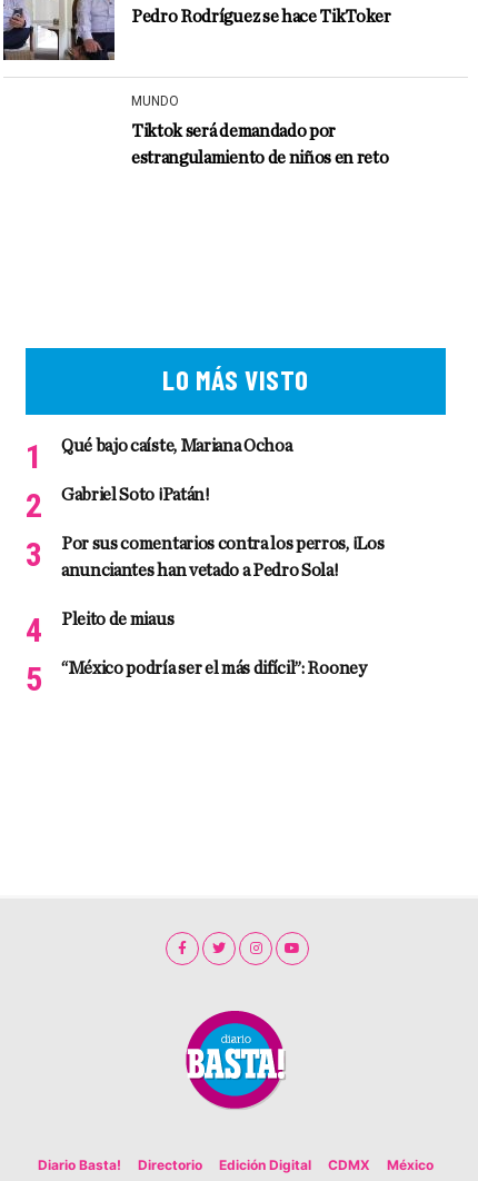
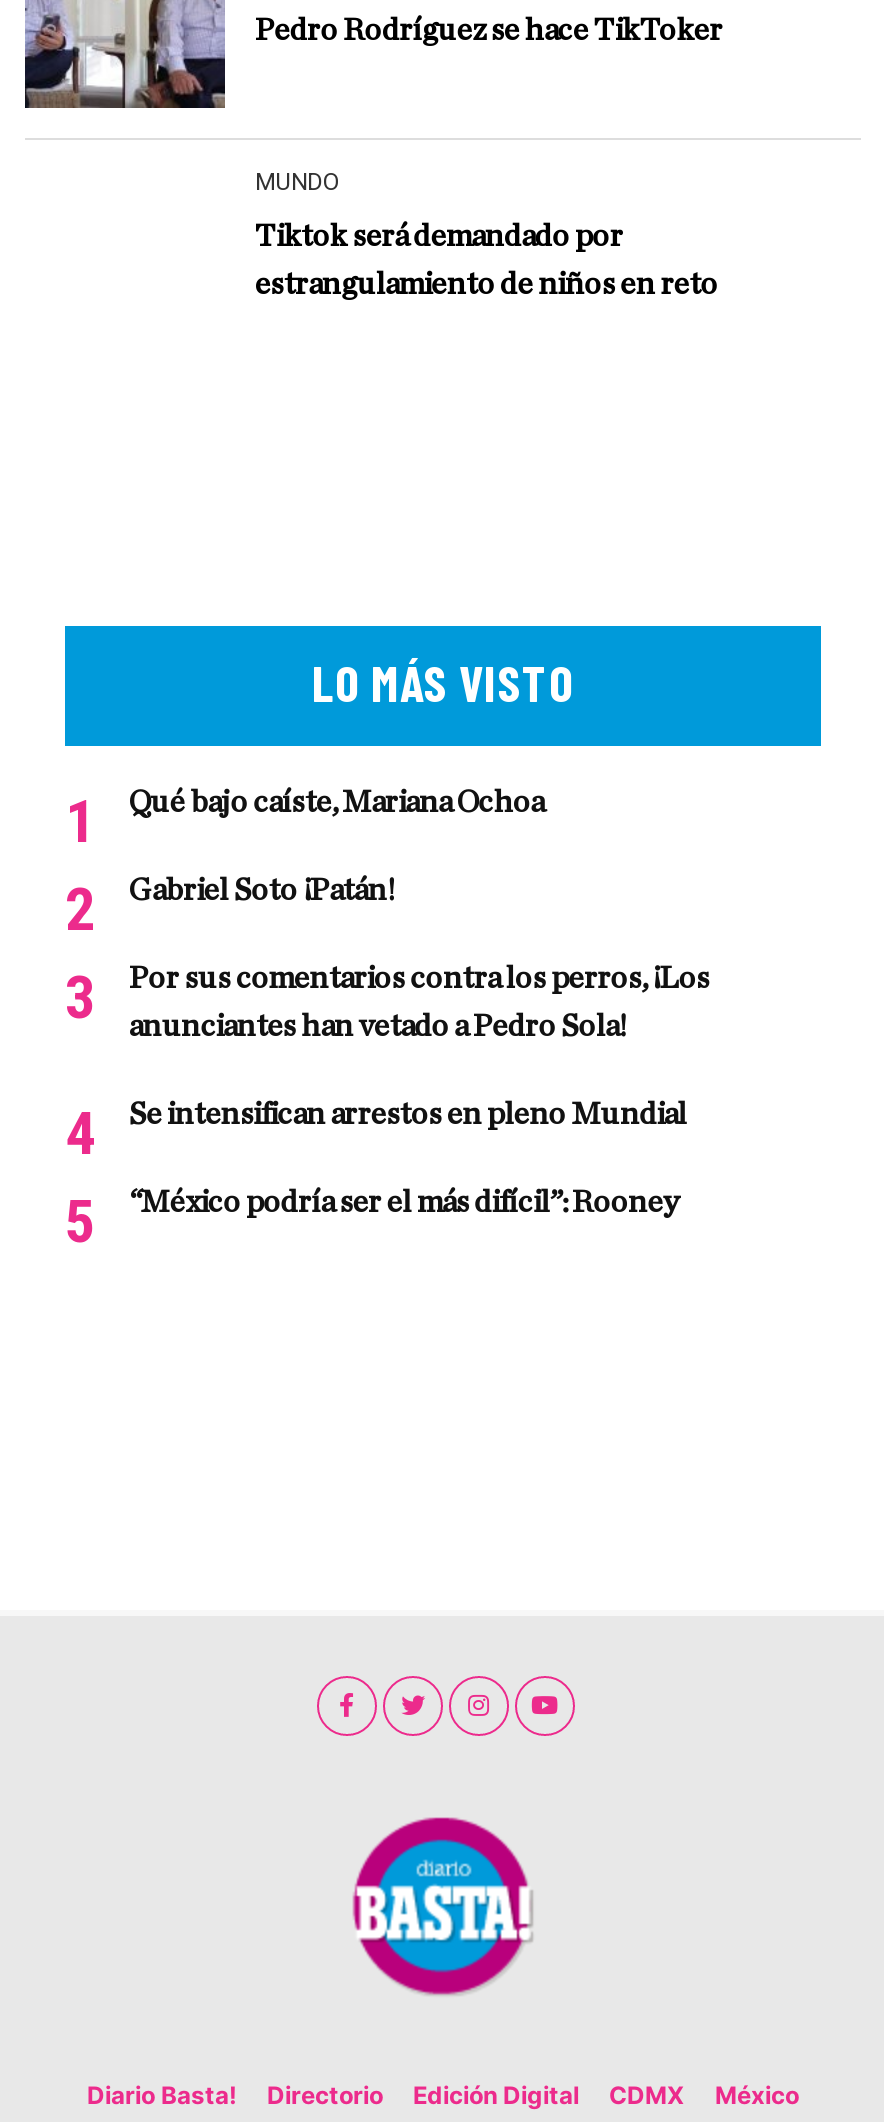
[61,611,174,628] Pleito de miaus -> [129,1098,687,1130] Se intensifican arrestos en pleno Mundial

